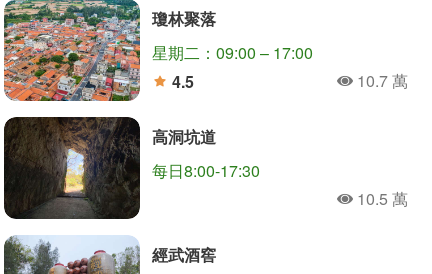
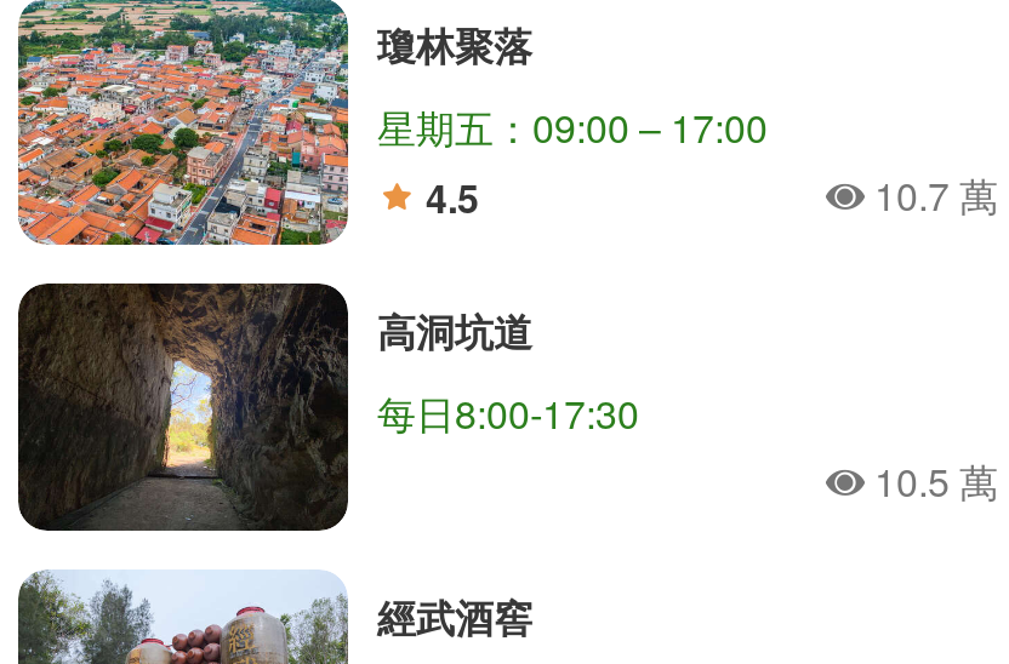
[152,41,313,64] 星期二：09:00 – 17:00 -> [377,99,768,155] 星期五：09:00 – 17:00

